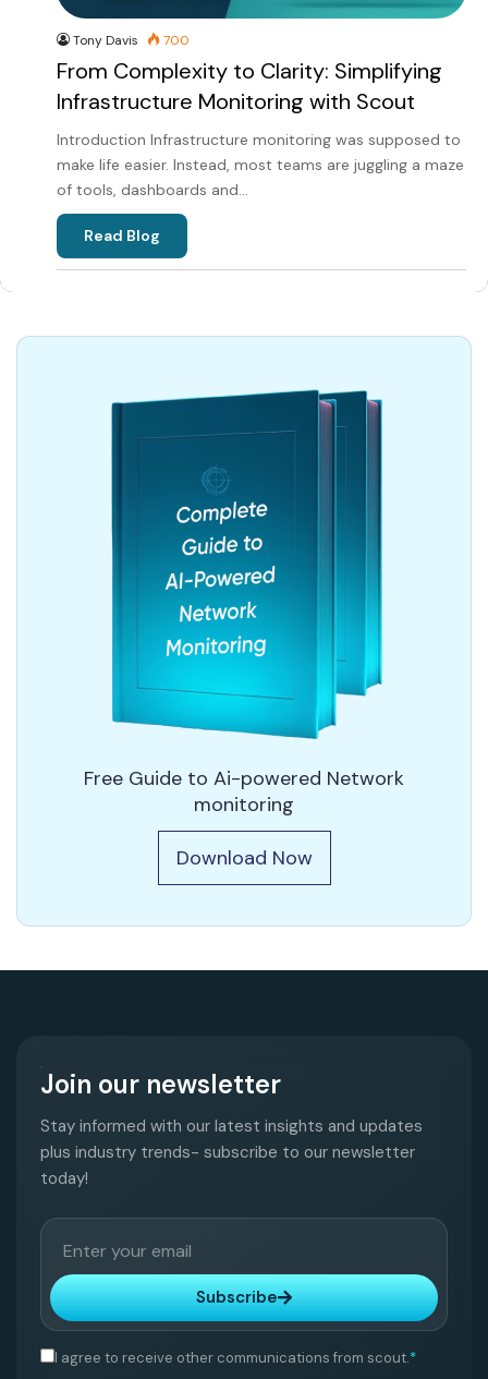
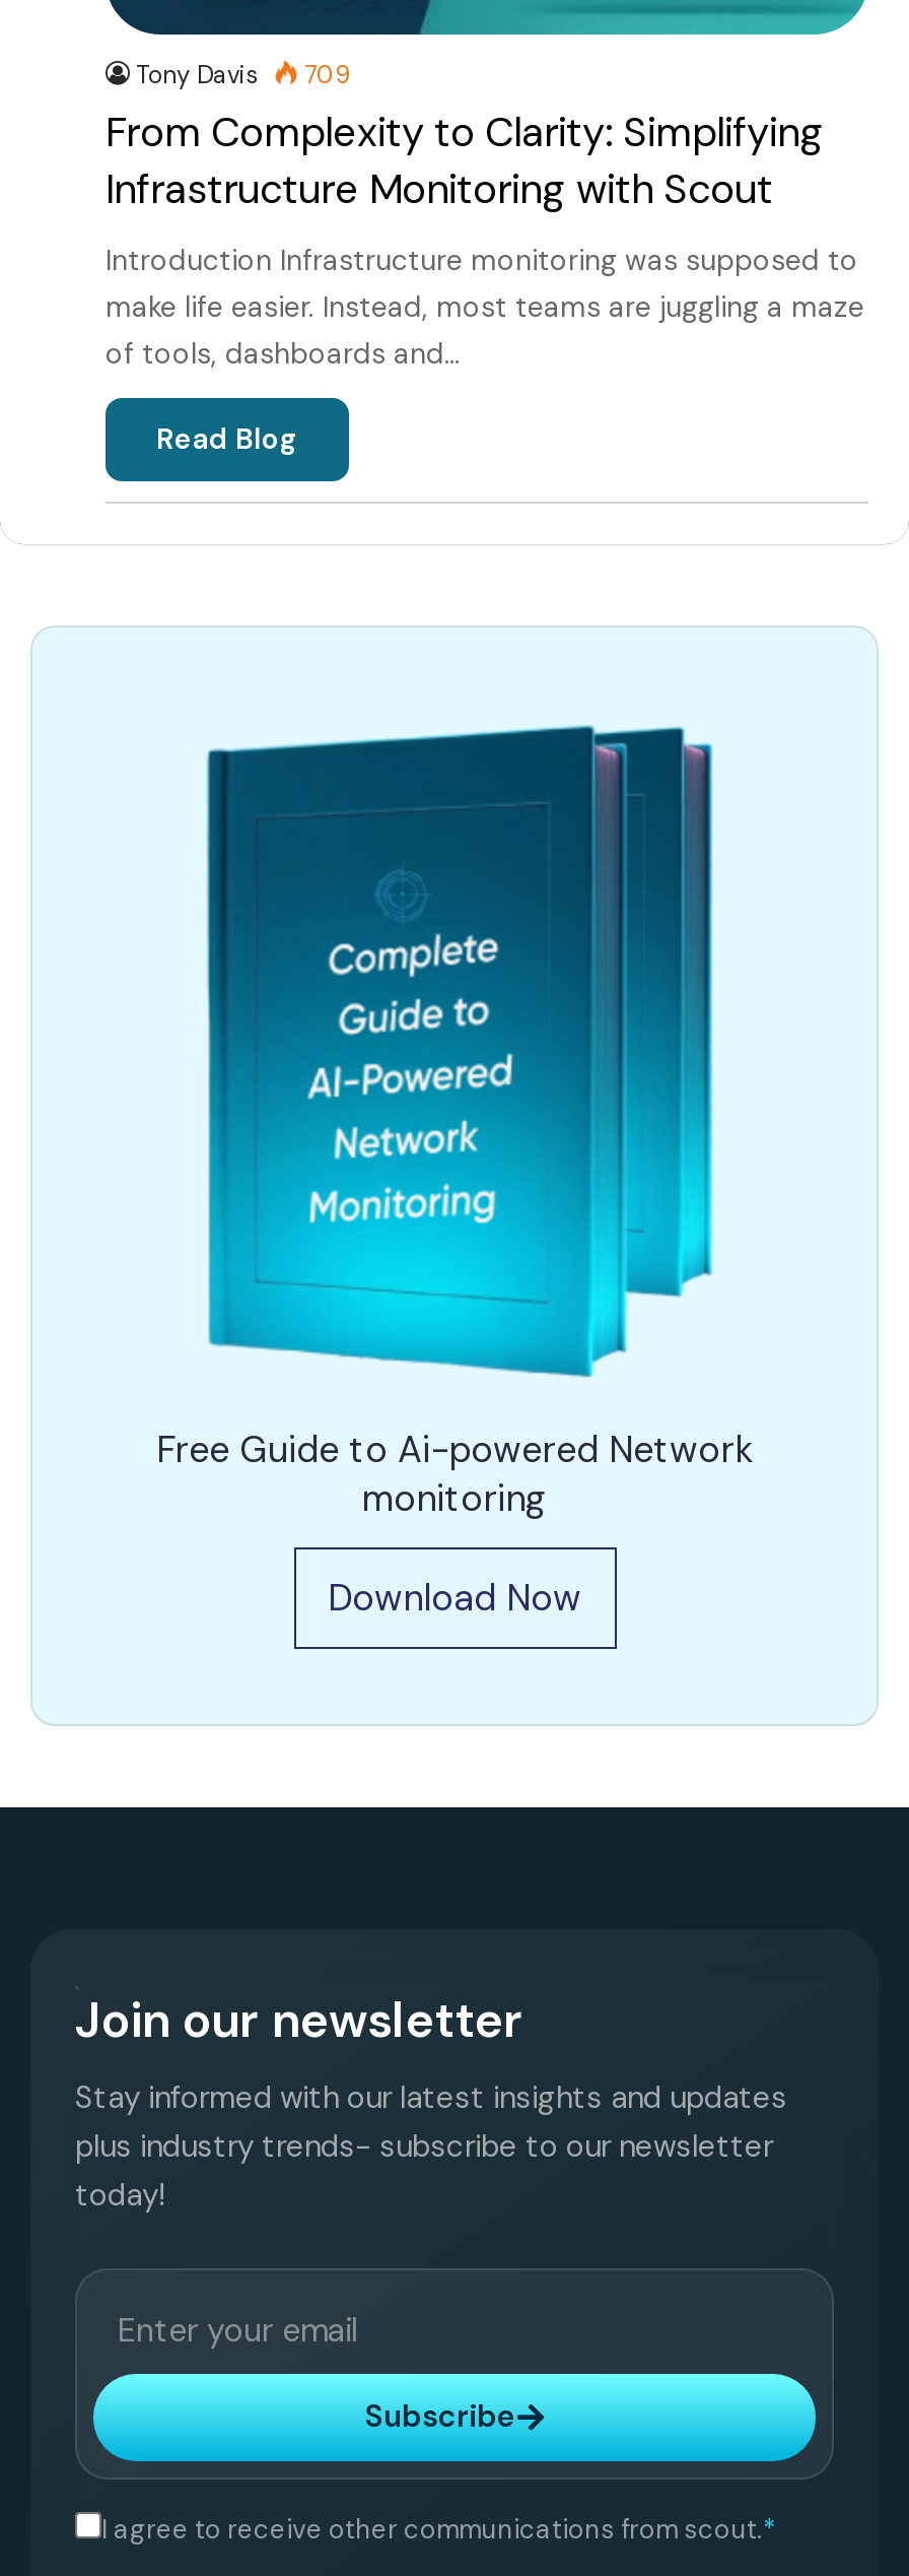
[73,32,190,49] Tony Davis 700 -> [136,59,351,92] Tony Davis 709

